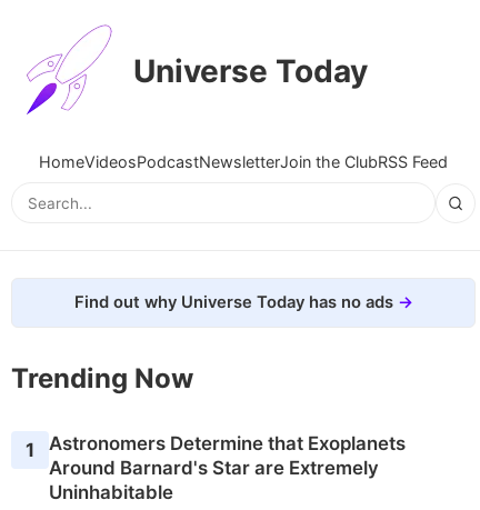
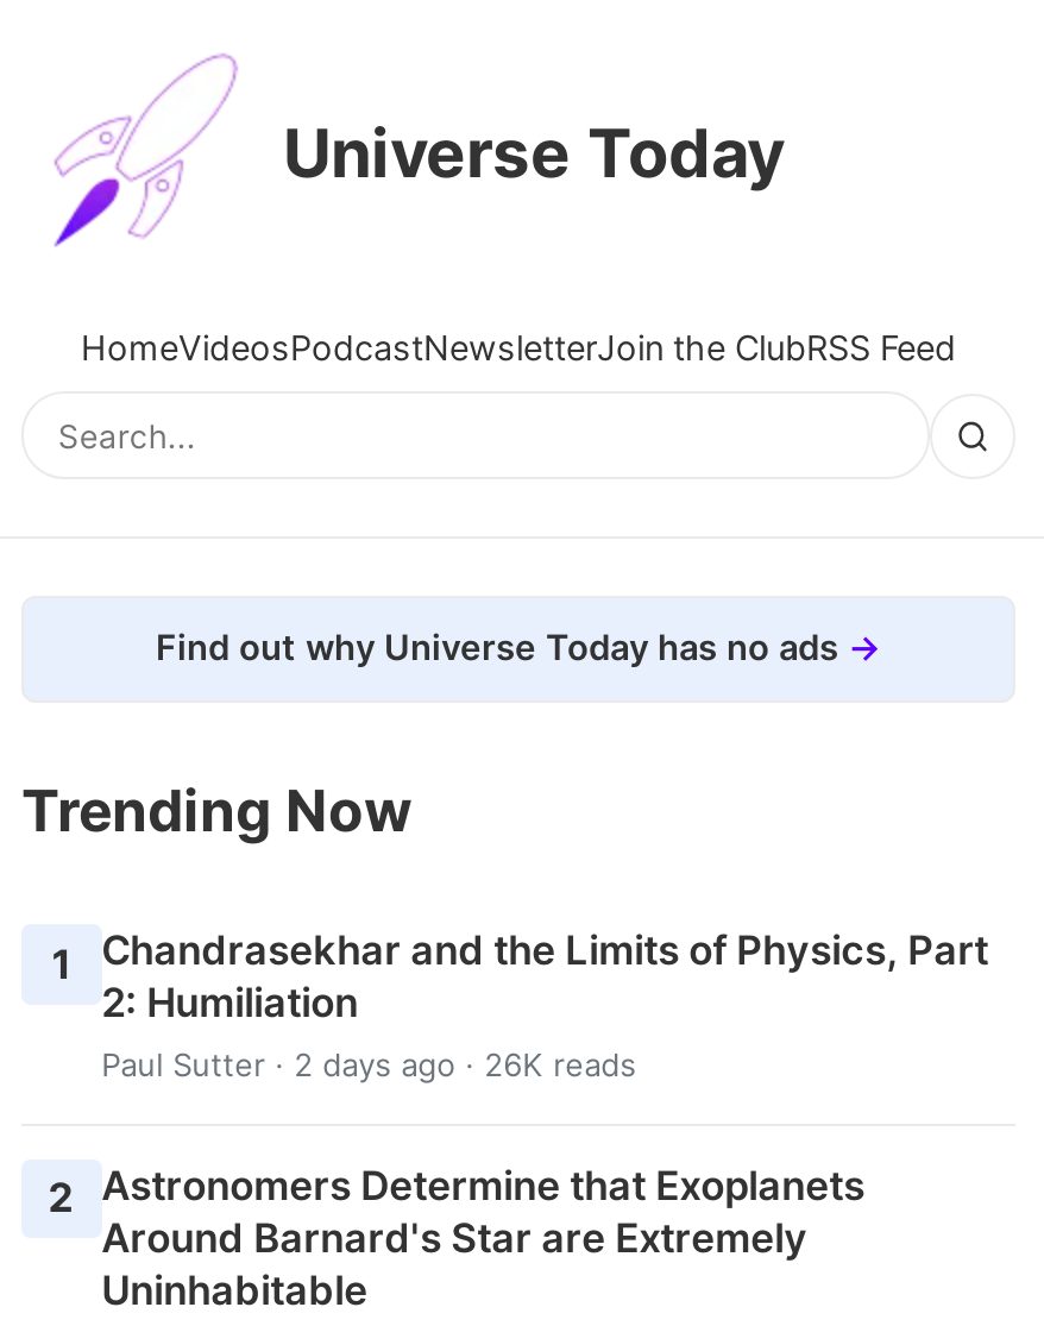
[48,433,405,455] Astronomers Determine that Exoplanets -> [48,927,988,1222] Chandrasekhar and the Limits of Physics, Part | 2: Humiliation | Paul Sutter · 2 days ago · 26K reads | 2 Astronomers Determine that Exoplanets

